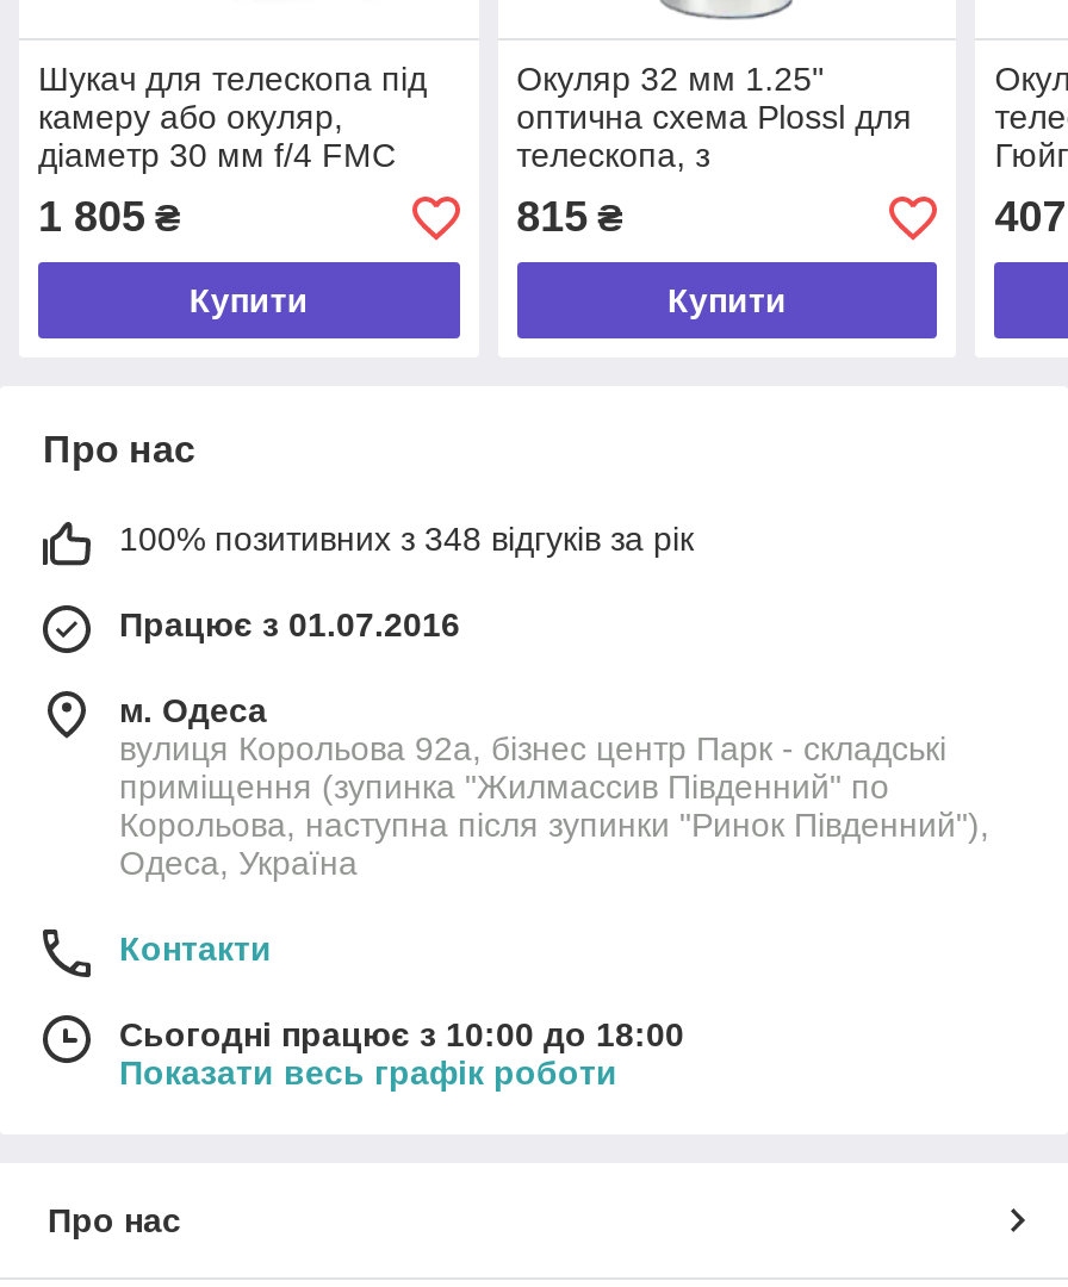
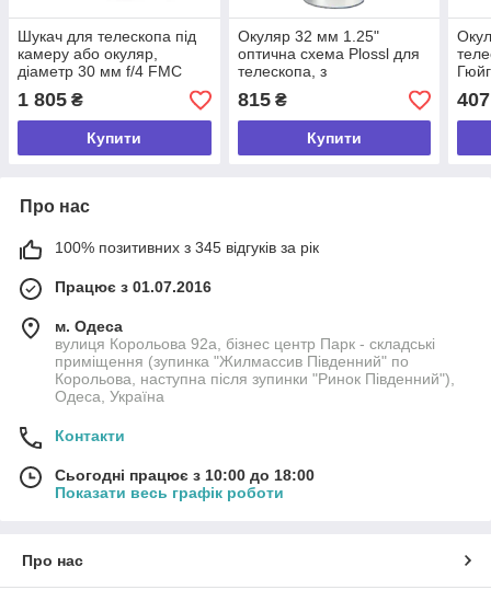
[119,521,694,559] 100% позитивних з 348 відгуків за рік -> [55,239,319,257] 100% позитивних з 345 відгуків за рік

